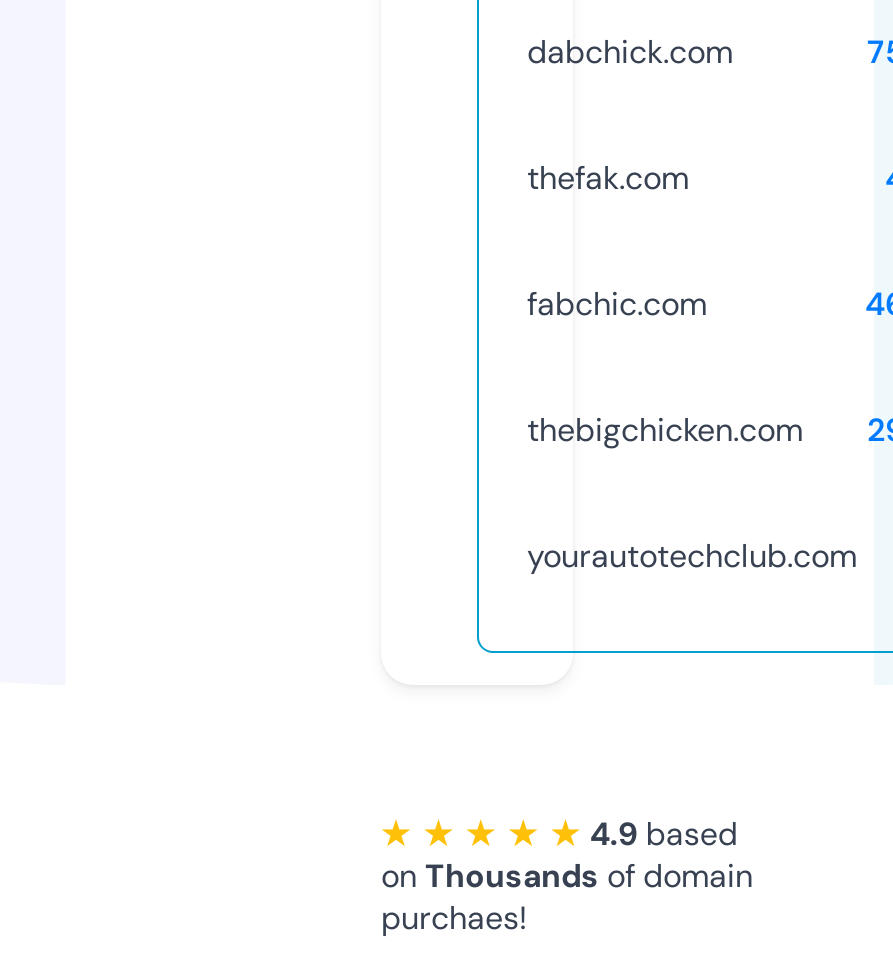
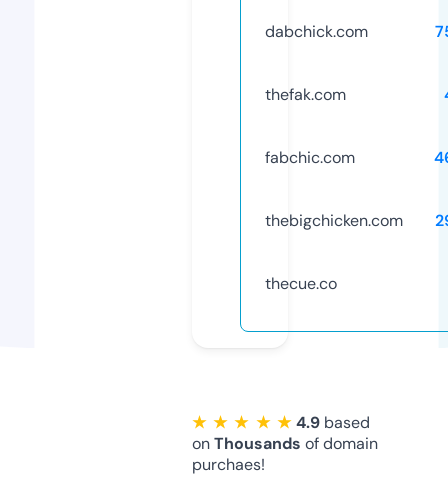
[527,535,857,577] yourautotechclub.com -> [265,273,337,294] thecue.co

